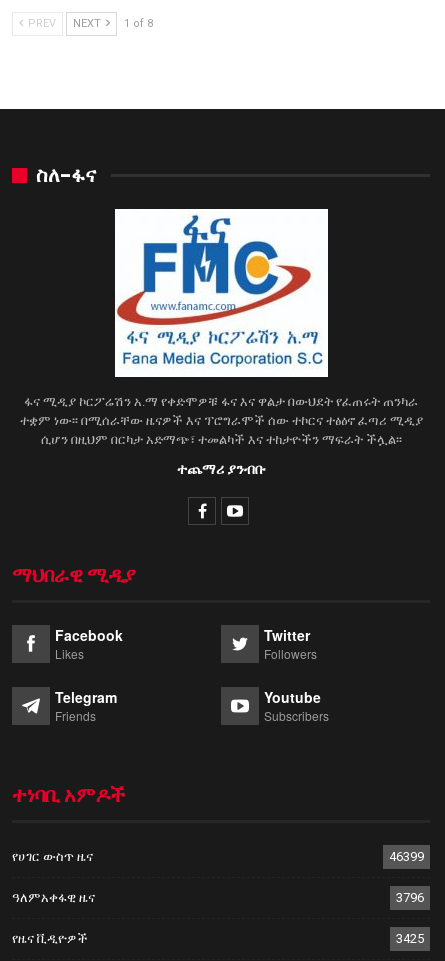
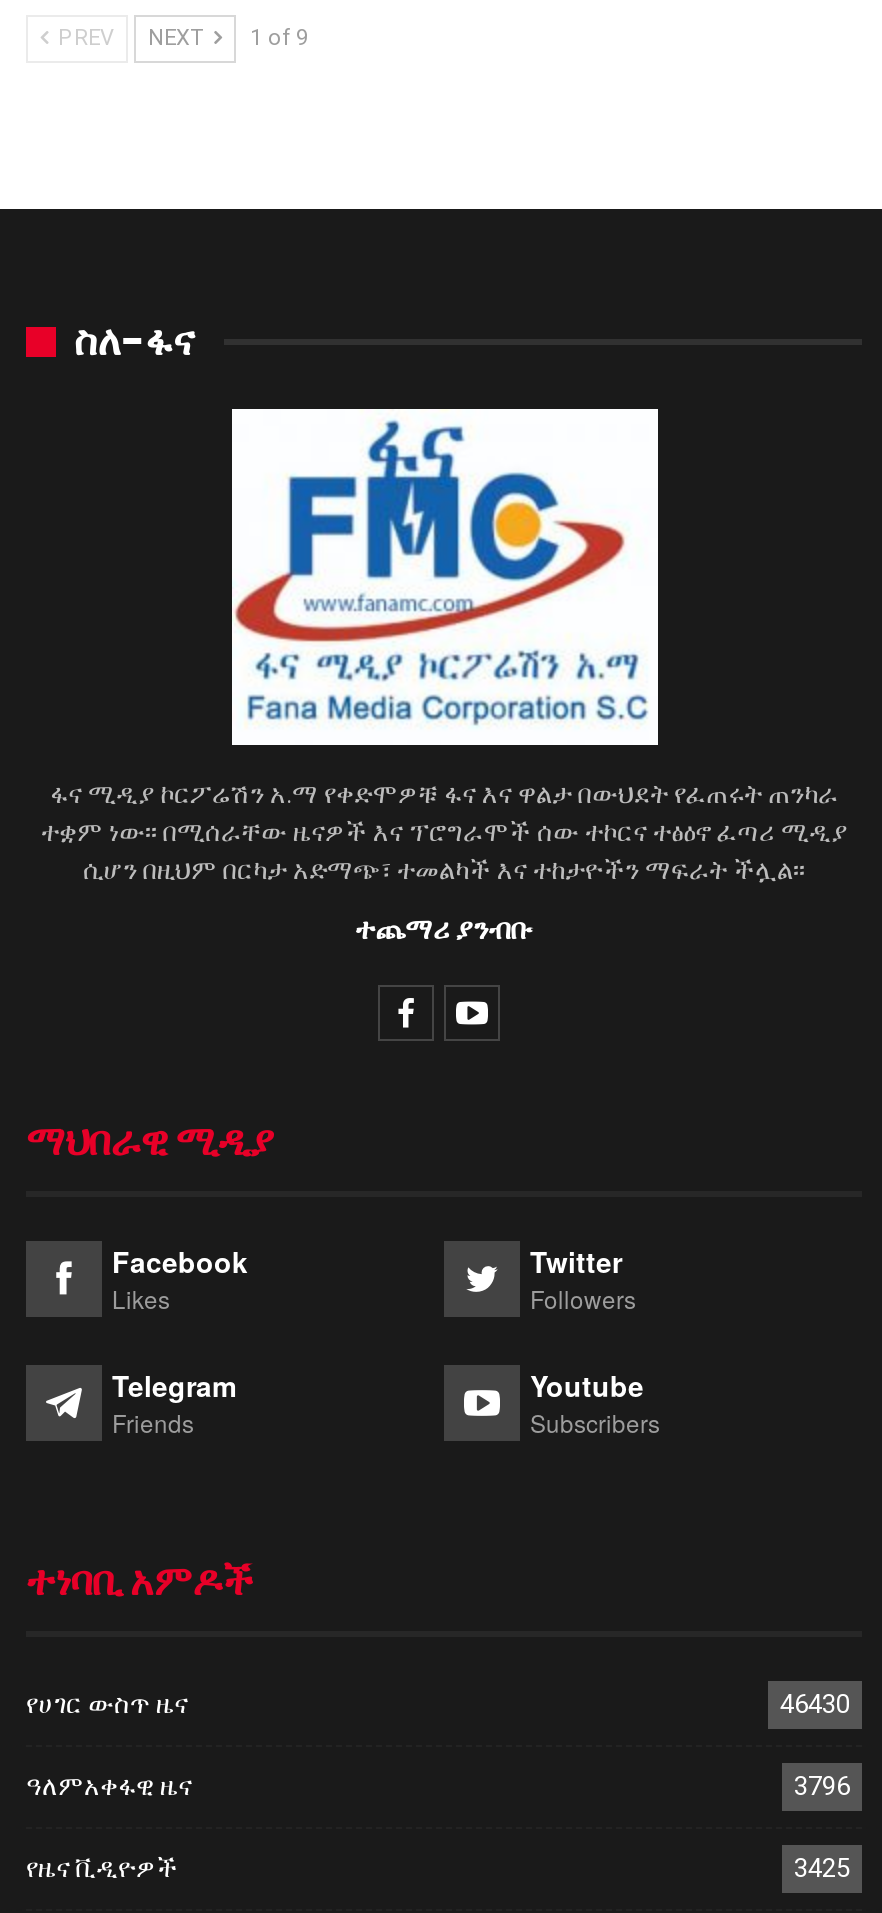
[25,17,153,30] PREV NEXT 1 of 8 -> [52,25,308,51] PREV NEXT 1 of 9
[389,849,424,864] 46399 -> [780,1689,850,1719] 46430

